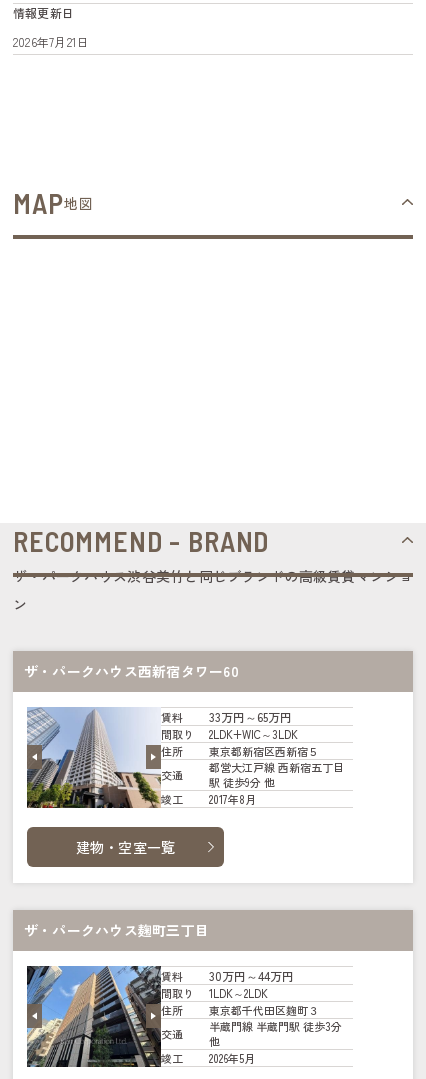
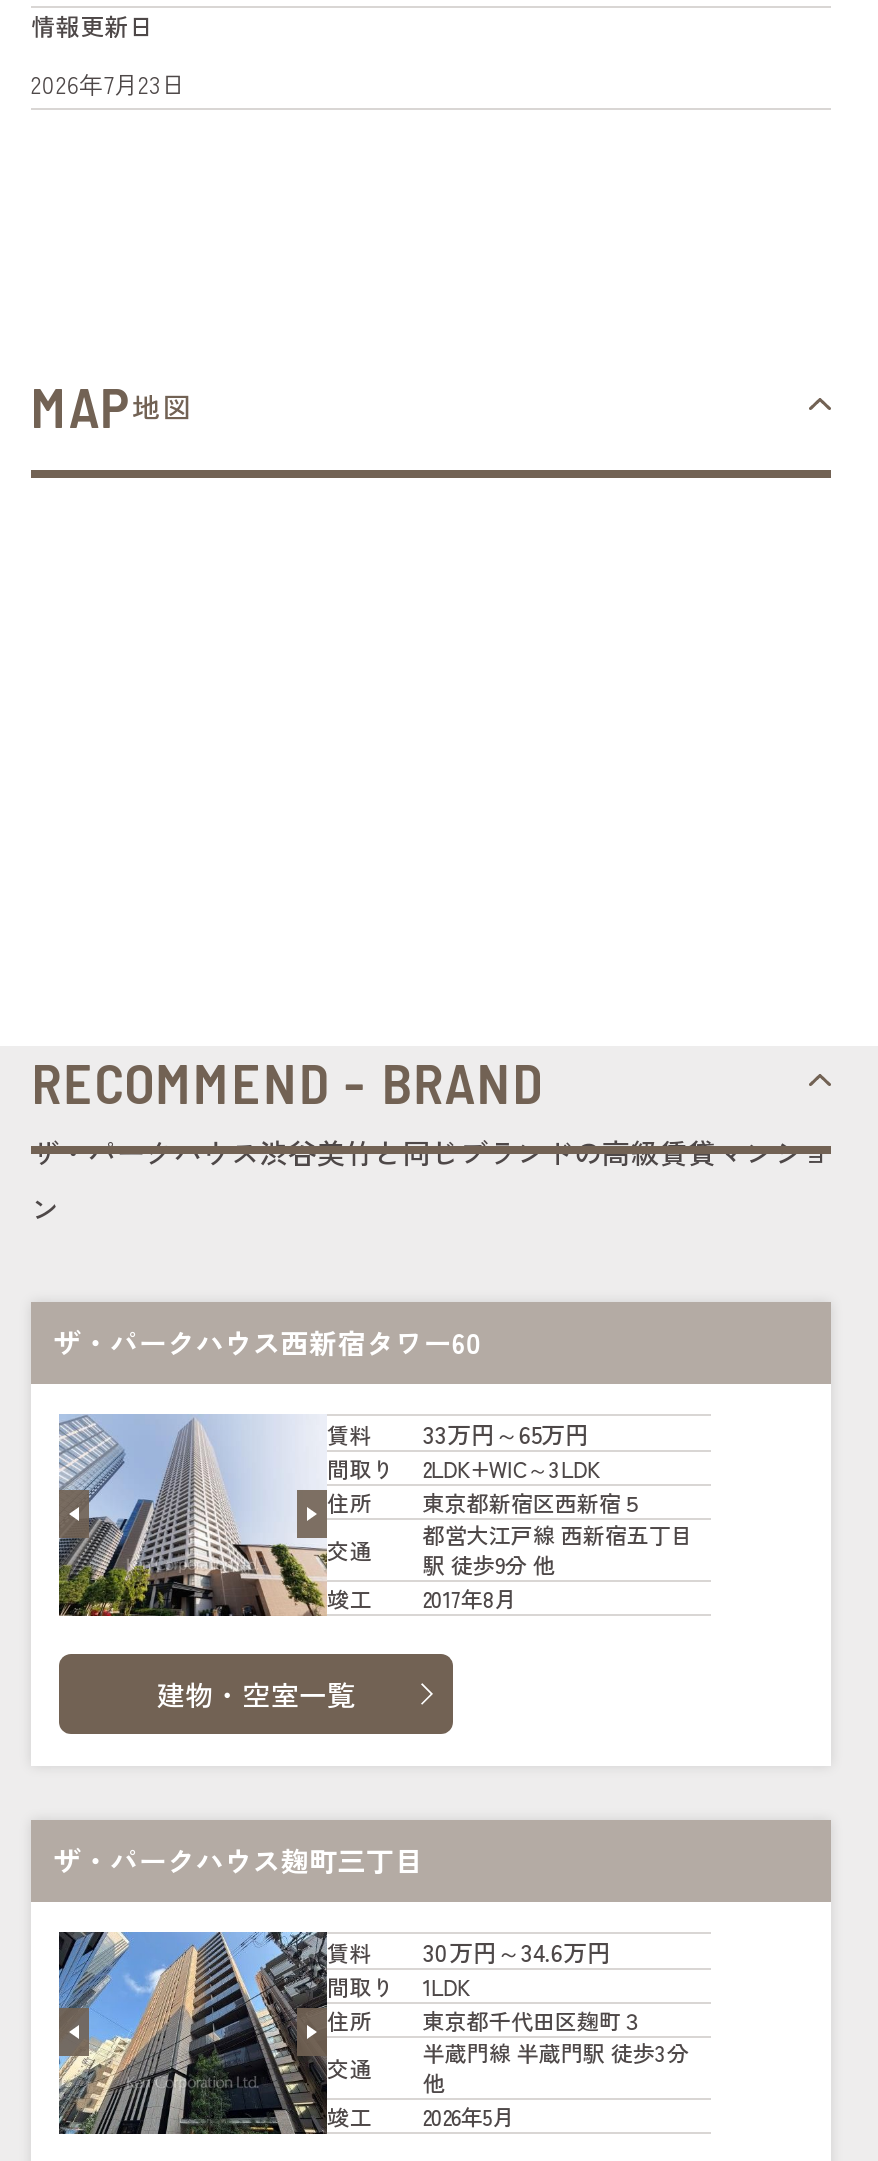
[13,33,89,50] 2026年7月21日 -> [31,66,186,100] 2026年7月23日
[209,967,294,984] 30万円～44万円 -> [423,1934,611,1968] 30万円～34.6万円
[161,984,268,1001] 間取り 1LDK～2LDK -> [327,1969,471,2002] 間取り 1LDK

